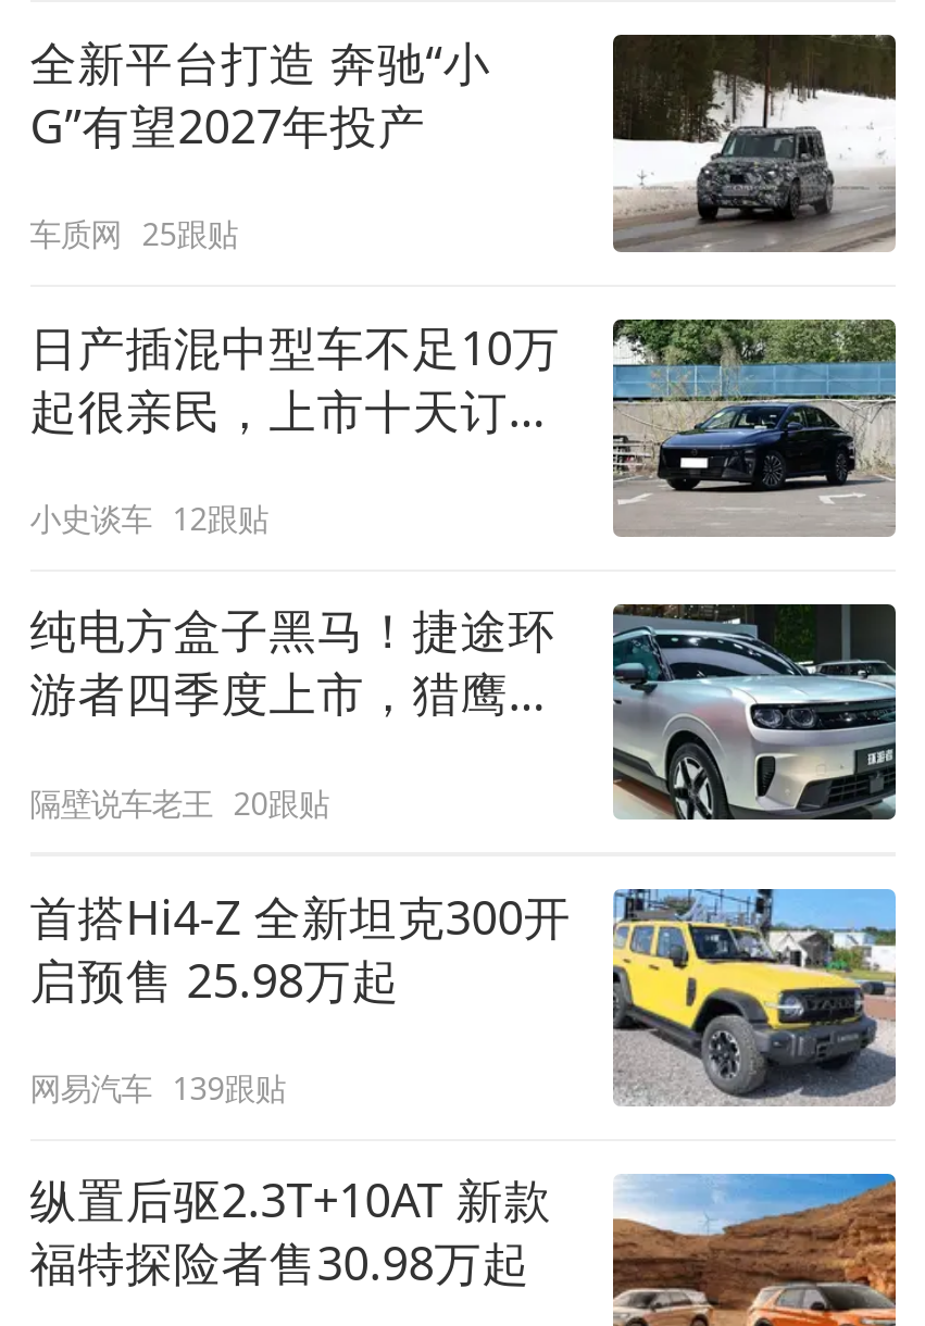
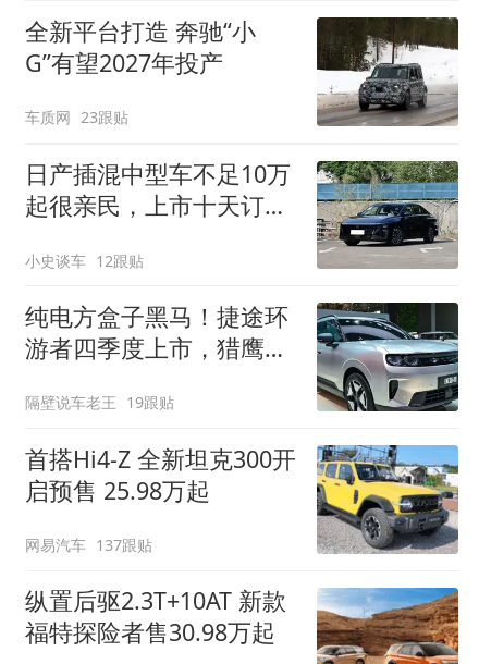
[30,213,238,255] 车质网 25跟贴 -> [25,107,129,128] 车质网 23跟贴
[30,781,329,823] 隔壁说车老王 20跟贴 -> [25,392,175,413] 隔壁说车老王 19跟贴
[30,1067,285,1109] 网易汽车 139跟贴 -> [25,534,153,555] 网易汽车 137跟贴

